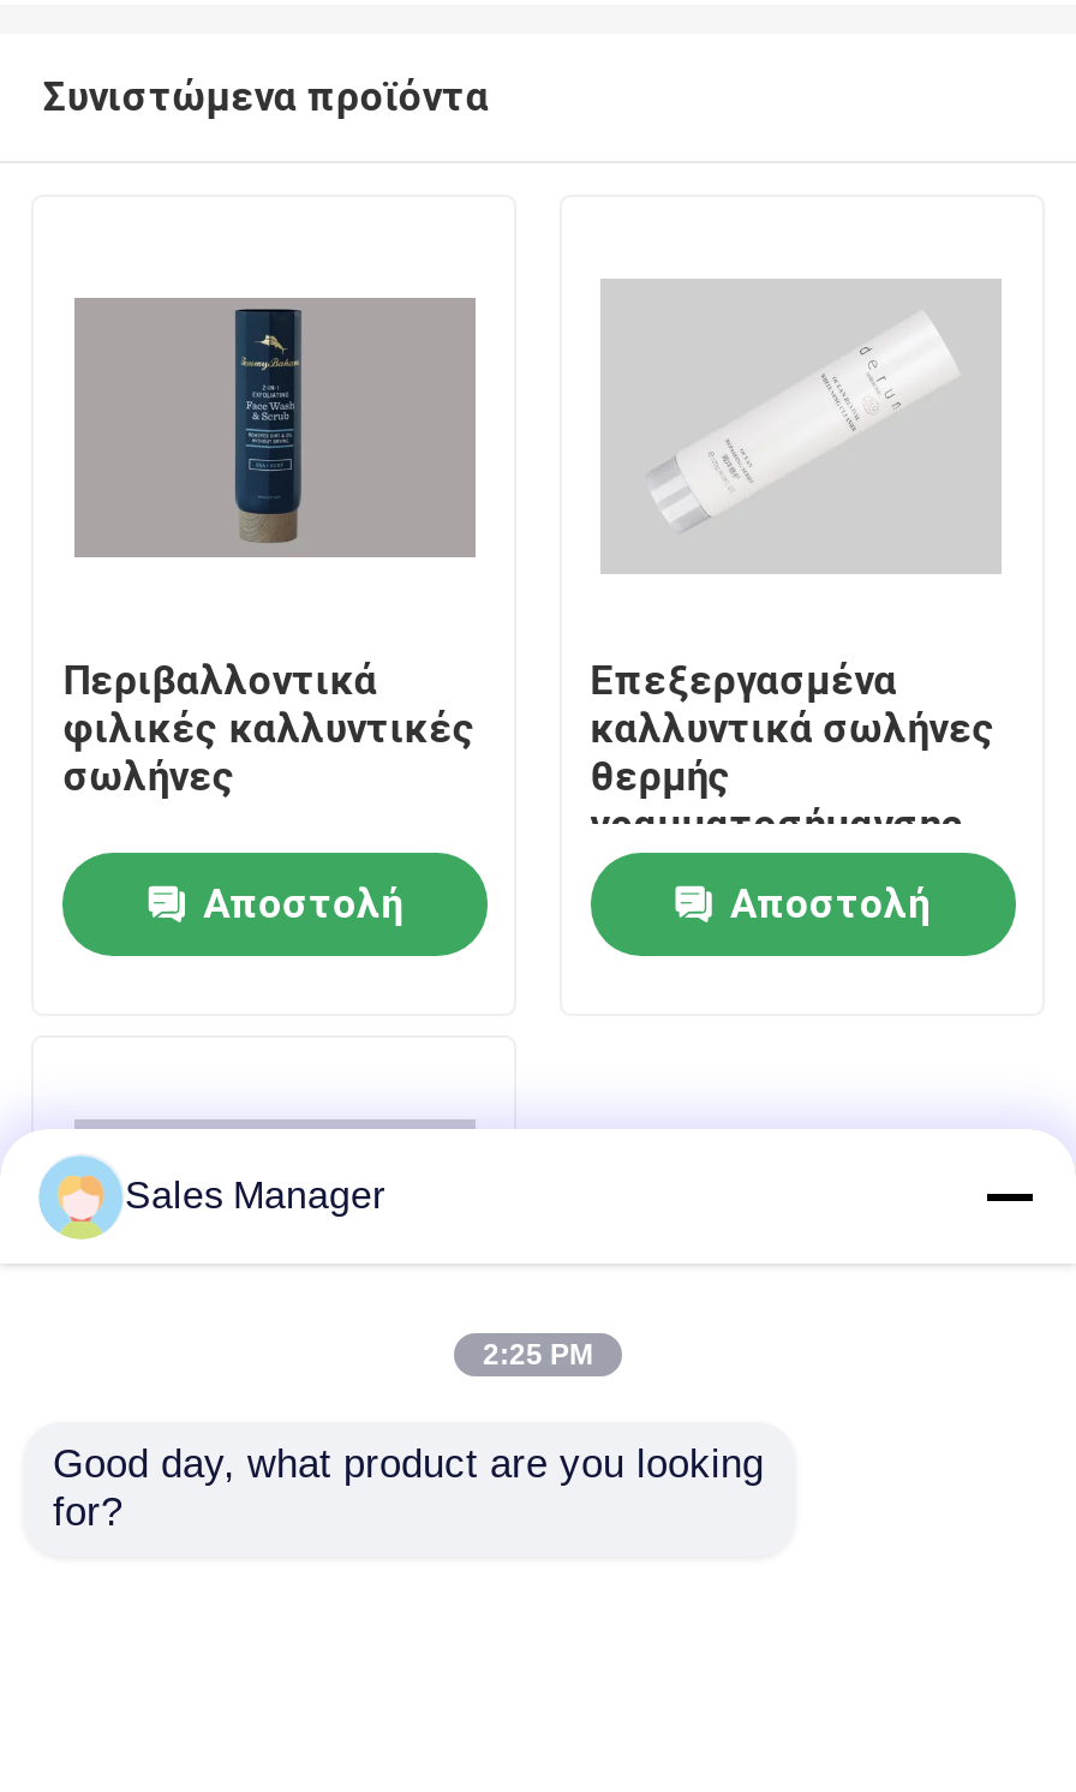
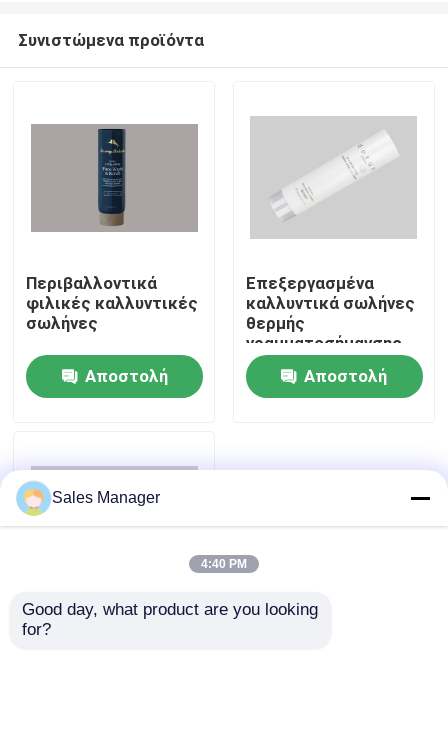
[483,1338,593,1372] 2:25 PM -> [201,557,247,571] 4:40 PM

